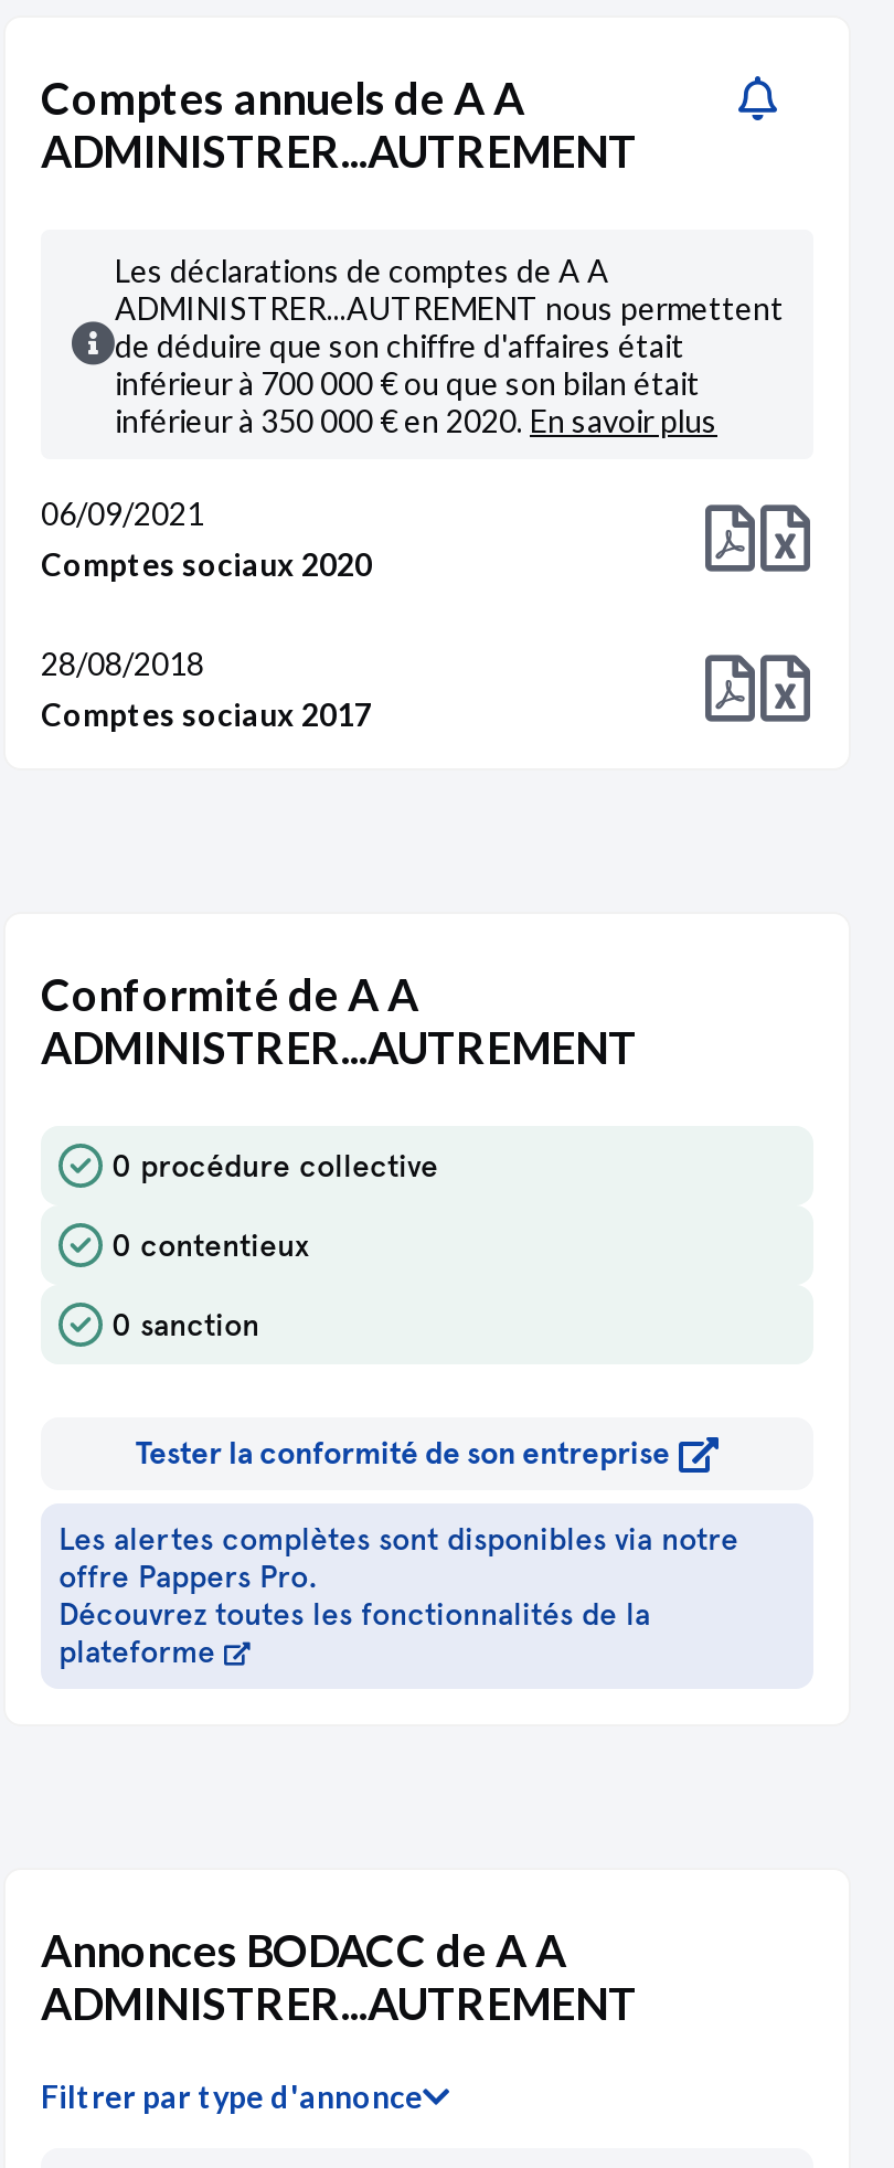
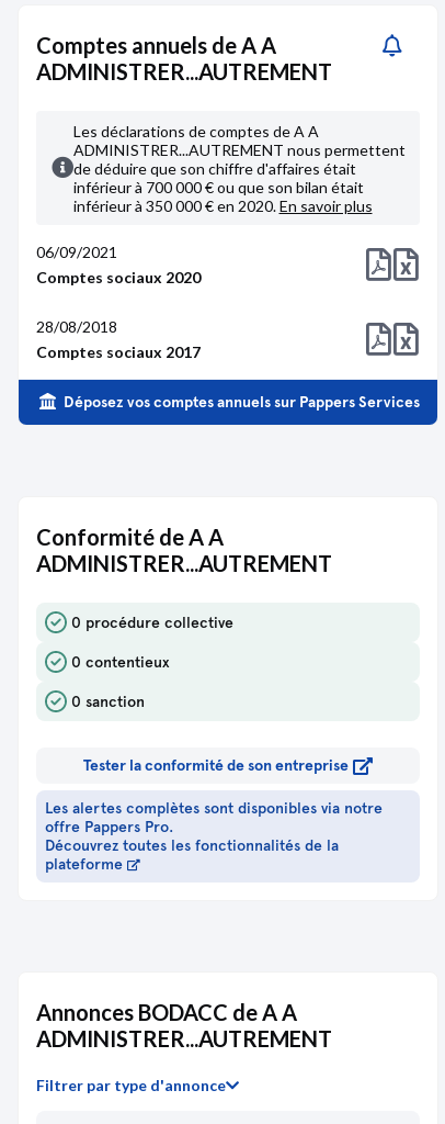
none -> [60,392,419,411] Déposez vos comptes annuels sur Pappers Services

